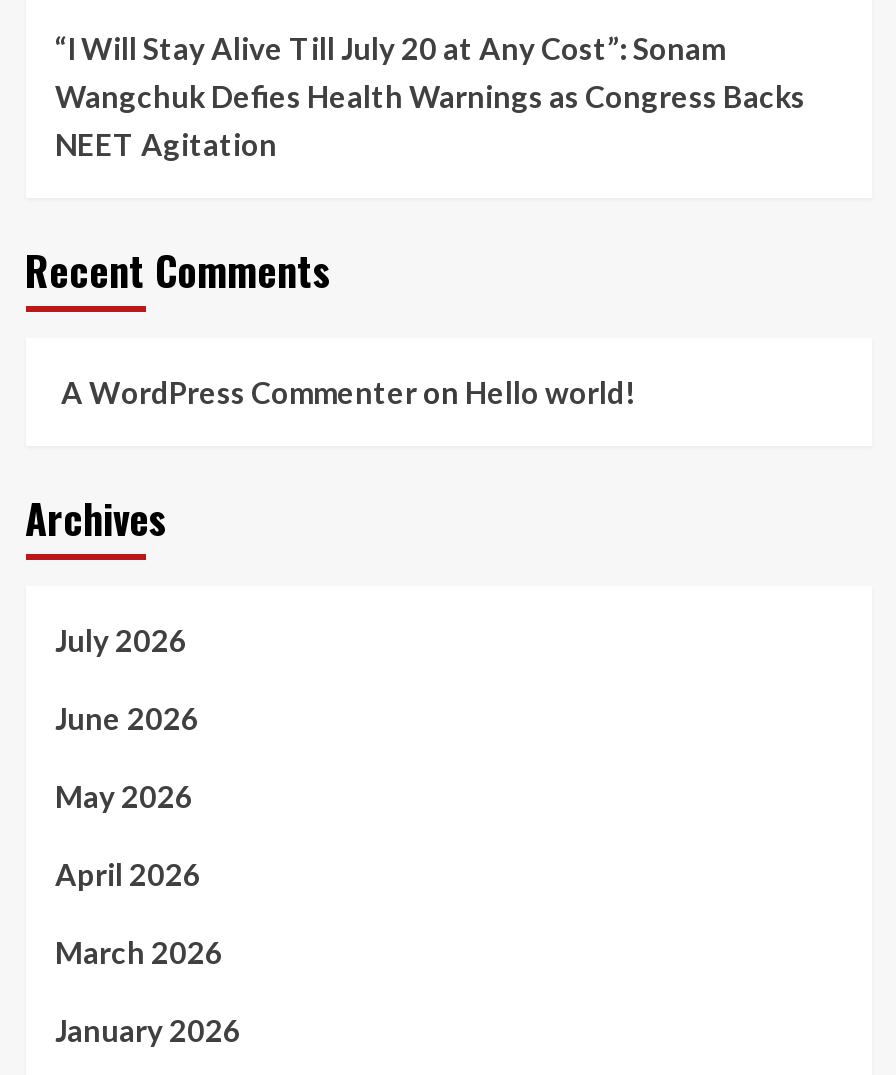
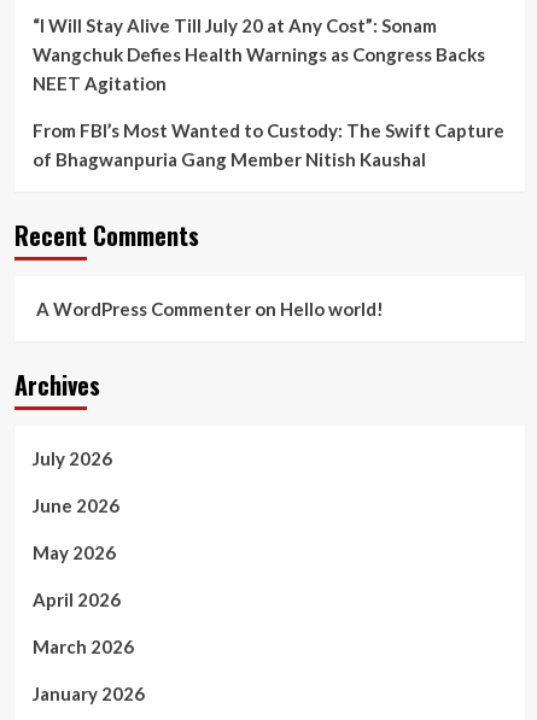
none -> [32,119,504,170] From FBI’s Most Wanted to Custody: The Swift Capture | of Bhagwanpuria Gang Member Nitish Kaushal

